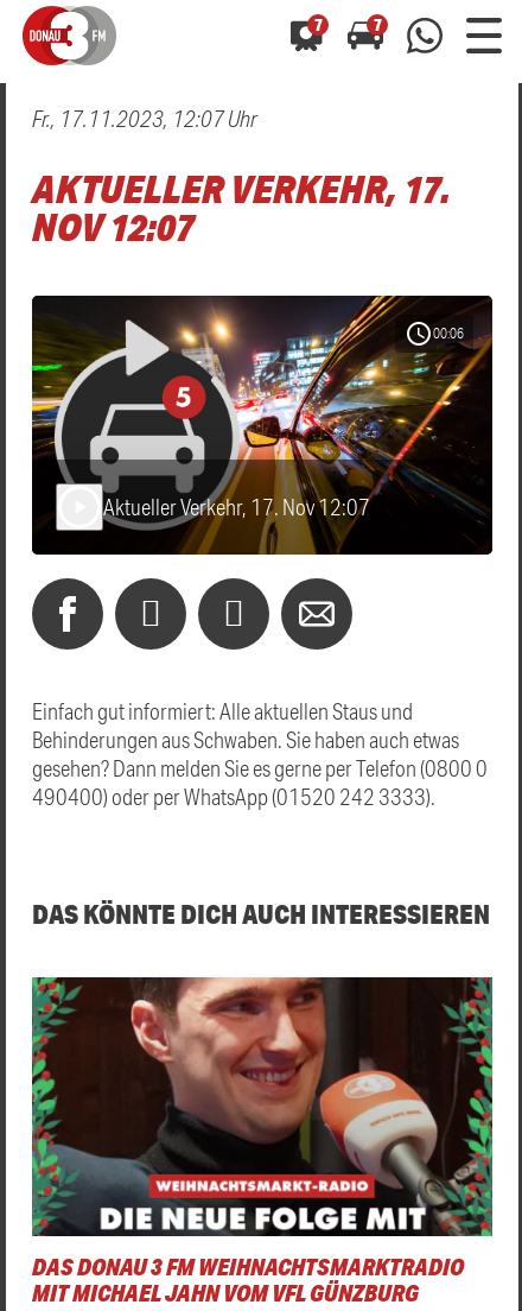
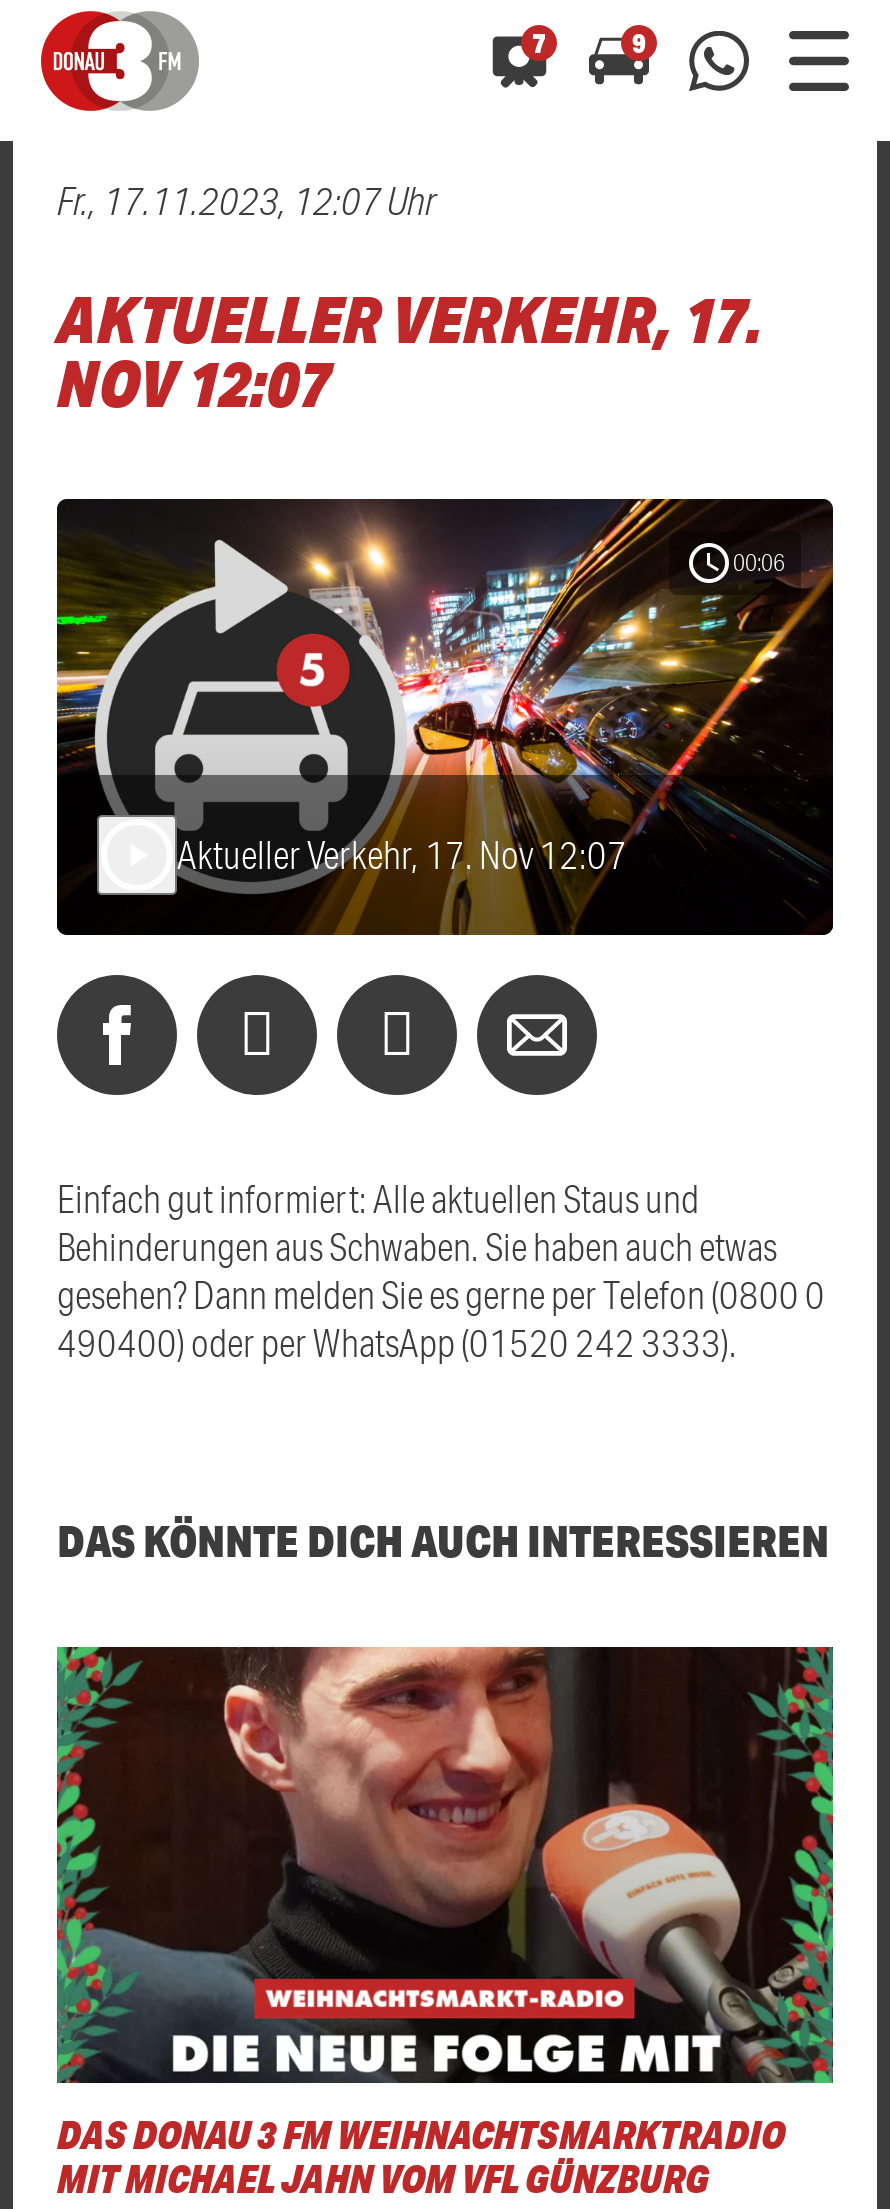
[373,14,381,36] 7 -> [632,25,646,61] 9

